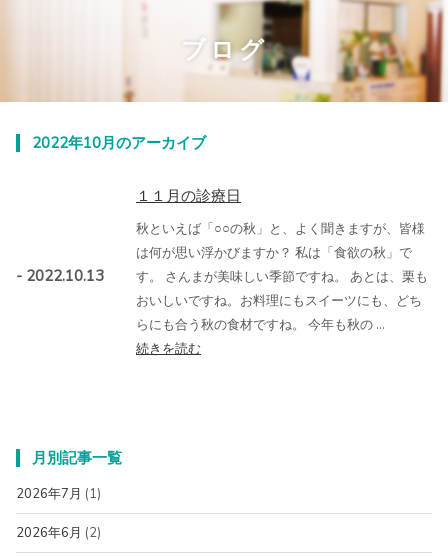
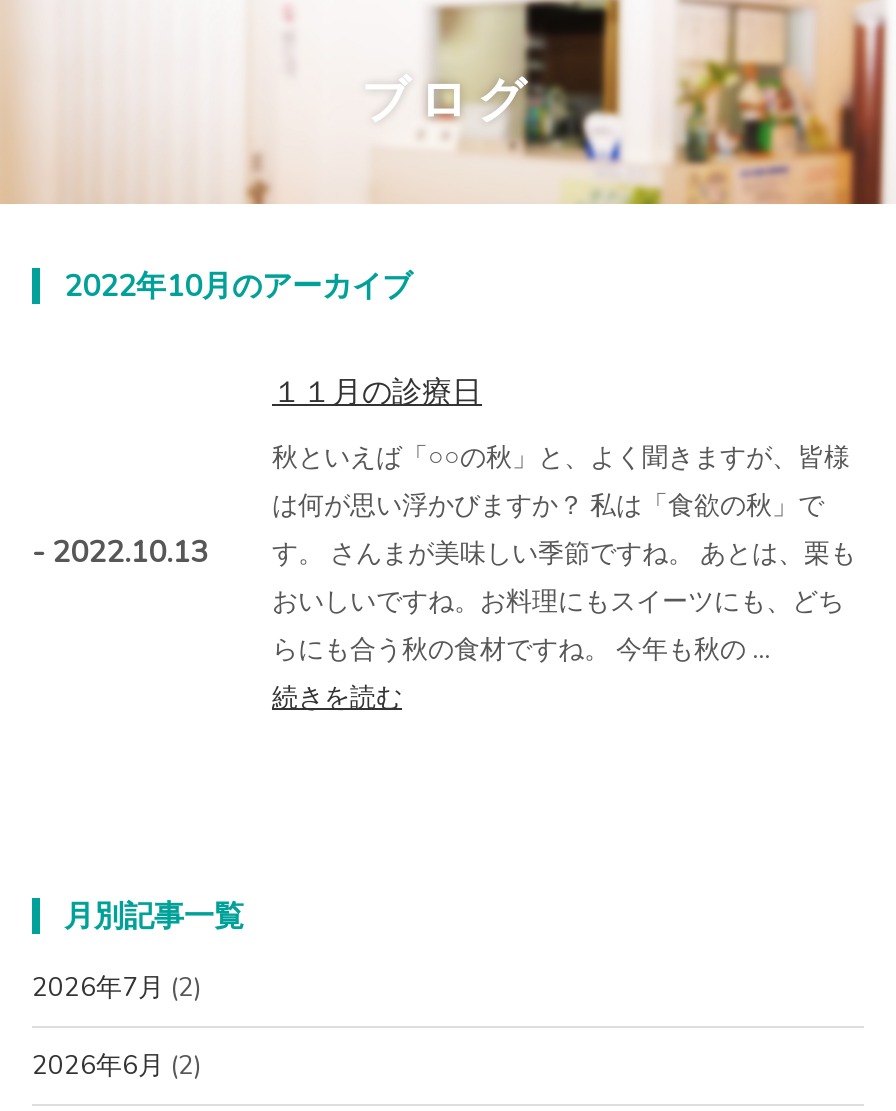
[16,485,101,503] 2026年7月(1) -> [32,969,202,1005] 2026年7月(2)

